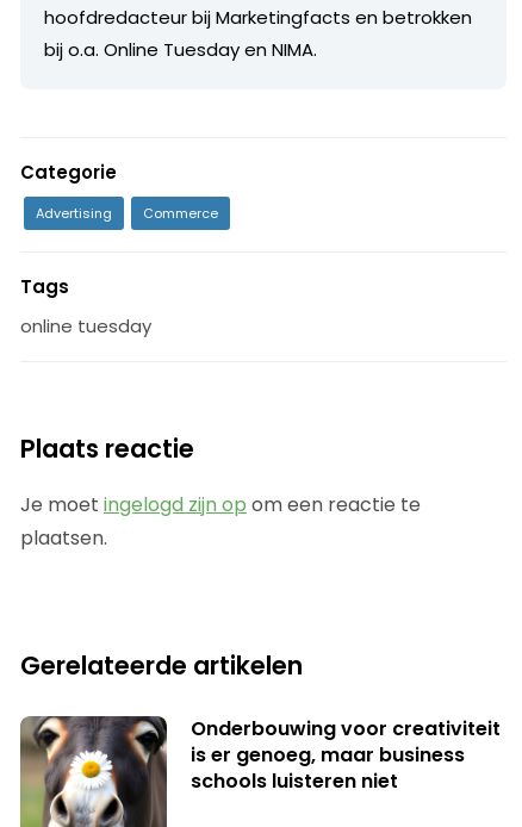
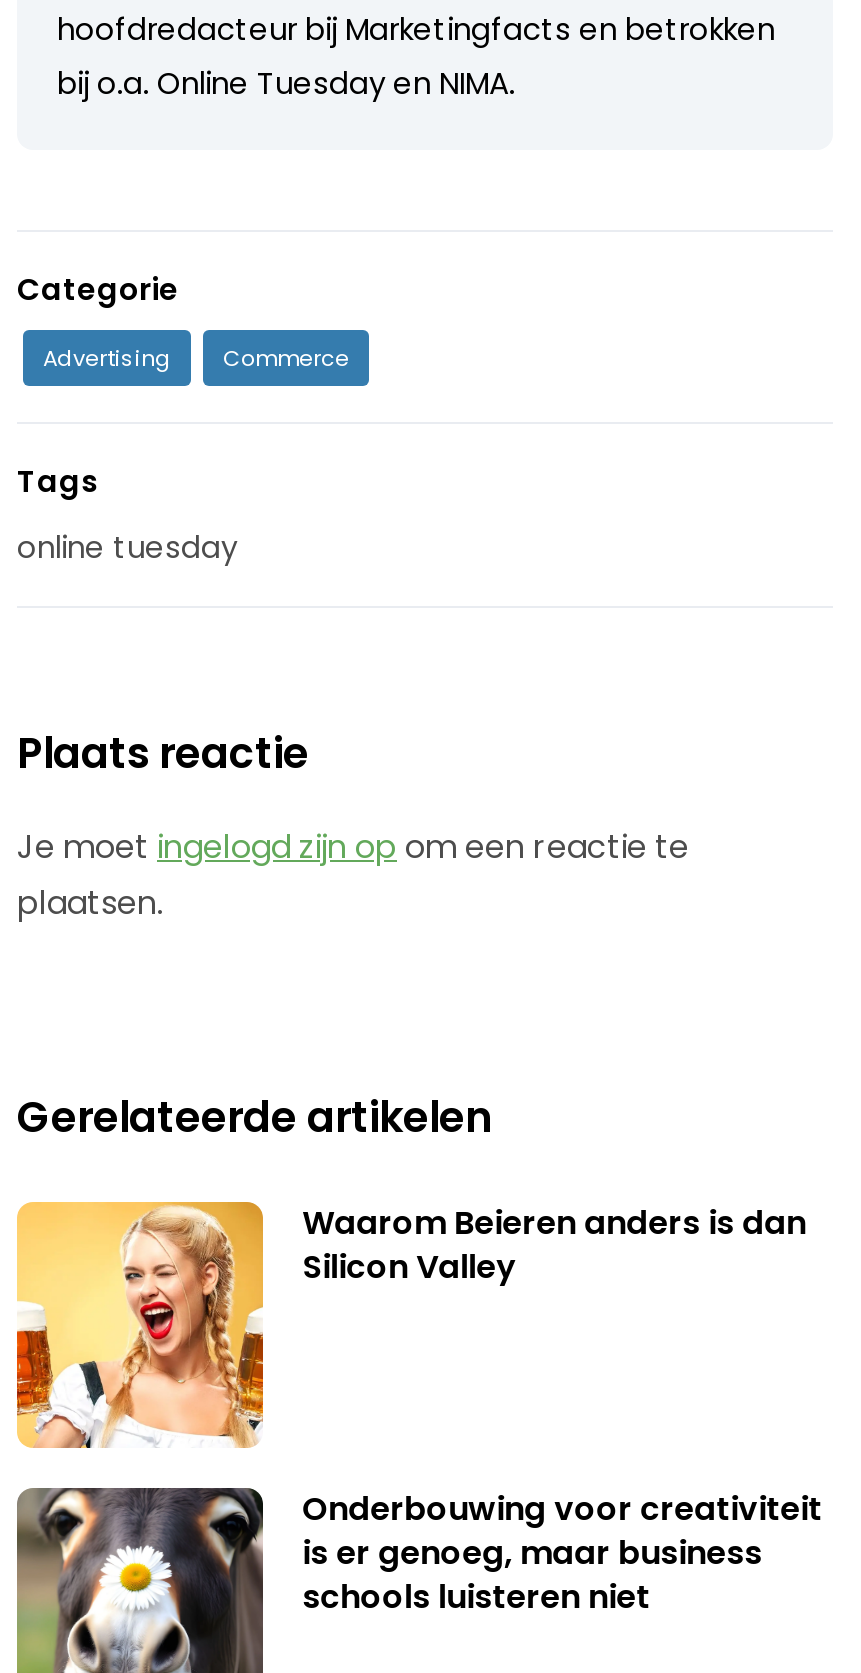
none -> [15,1200,806,1450] [image] | Waarom Beieren anders is dan | Silicon Valley

